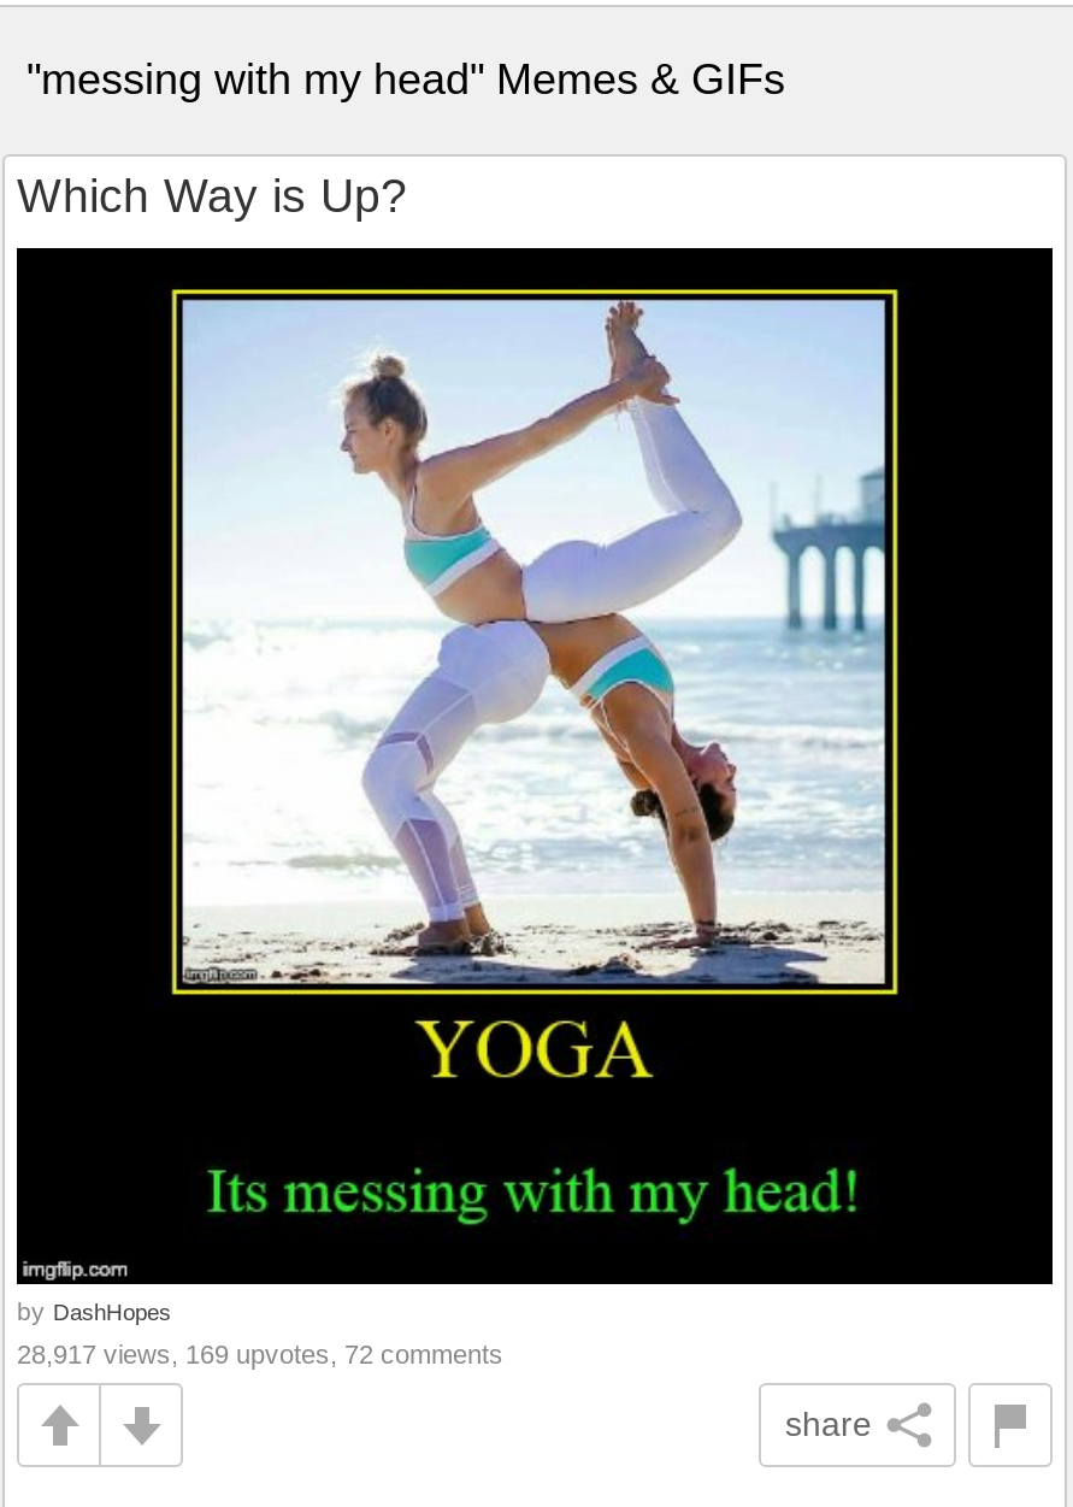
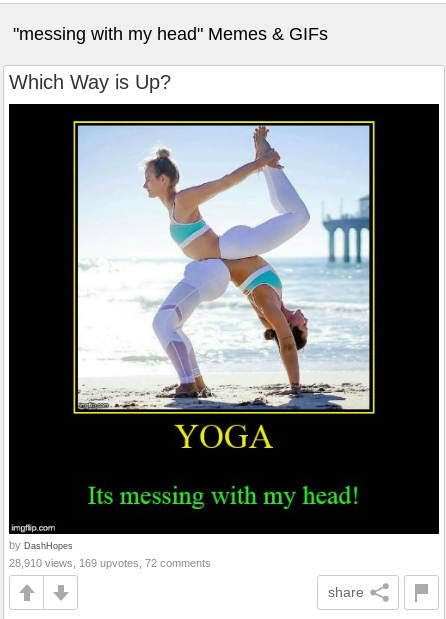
[17,1340,503,1368] 28,917 views, 169 upvotes, 72 comments -> [9,557,211,569] 28,910 views, 169 upvotes, 72 comments

